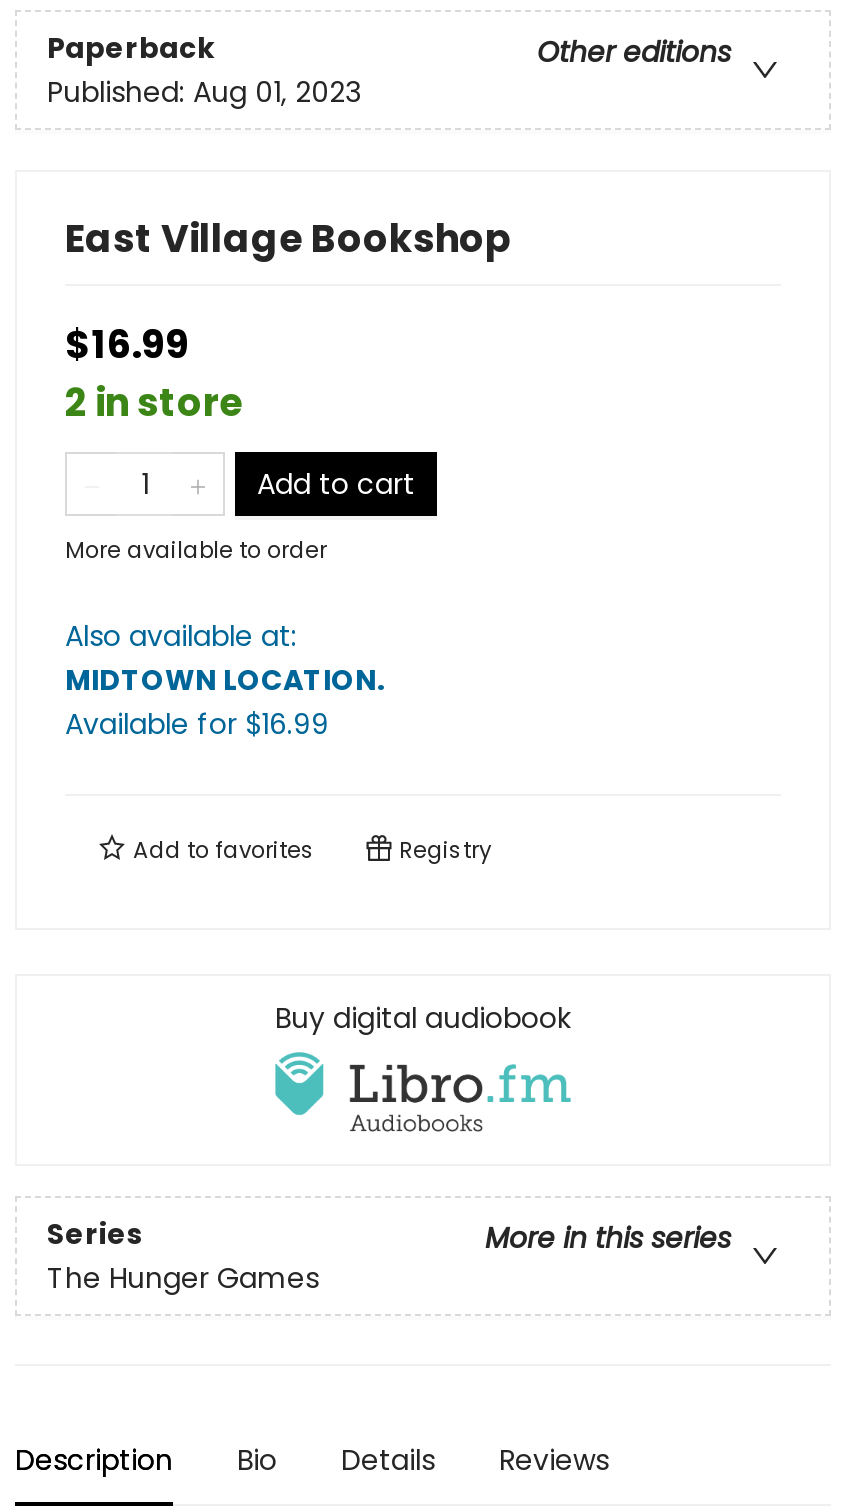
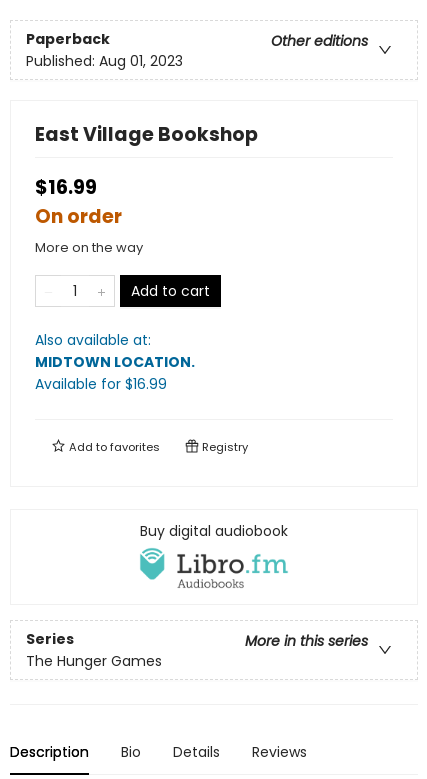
[65,376,243,430] 2 in store -> [35,203,143,257] On order | More on the way
moved [257,464,415,504] -> [131,281,210,301]: Add to cart
[65,534,327,566] More available to order -> none

